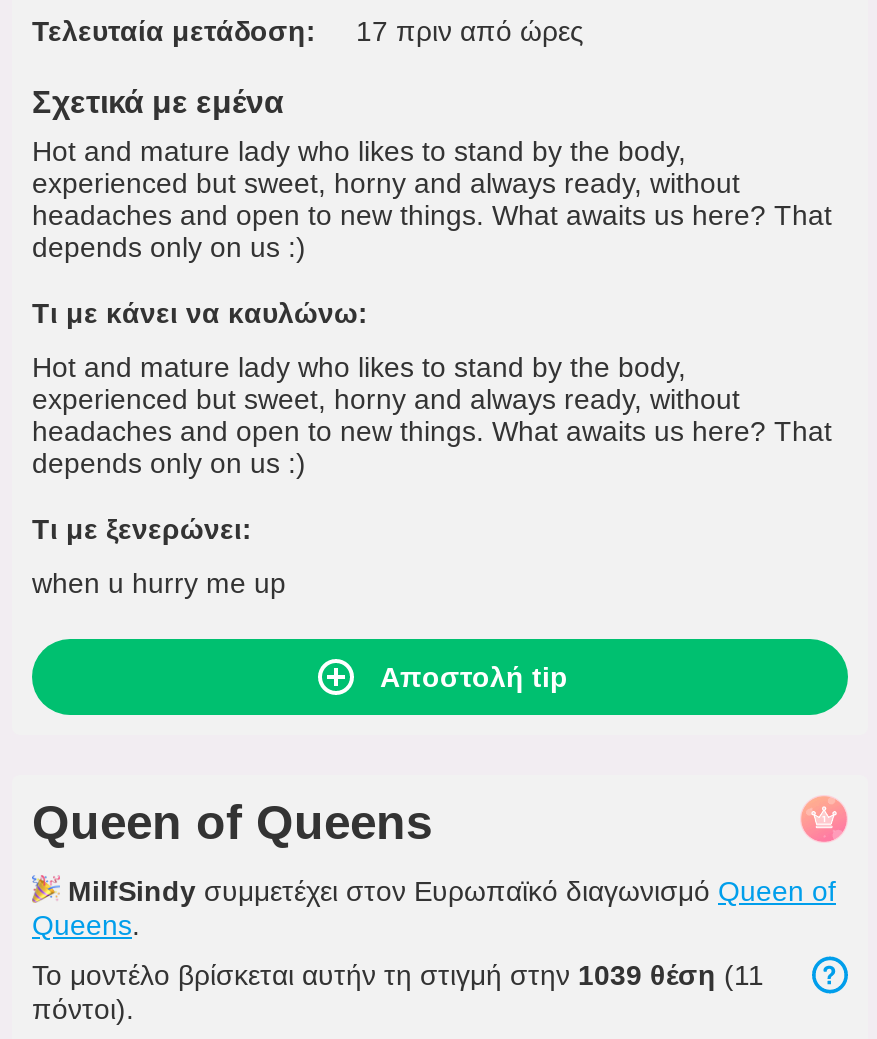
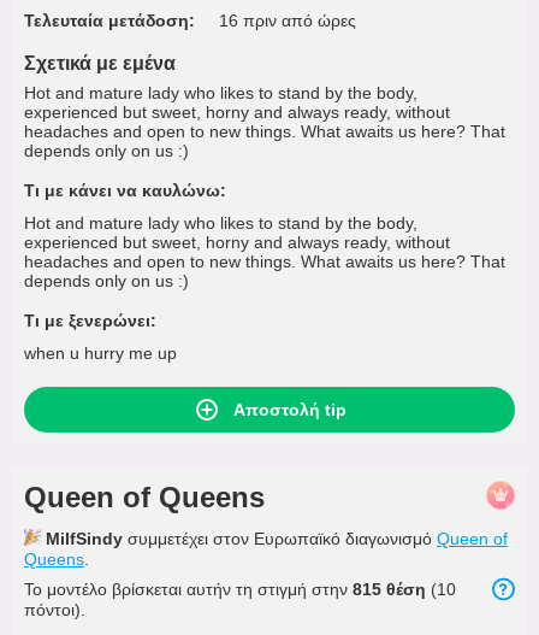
[32,15,584,47] Τελευταία μετάδοση: 17 πριν από ώρες -> [24,11,356,30] Τελευταία μετάδοση: 16 πριν από ώρες
[32,959,764,991] Το μοντέλο βρίσκεται αυτήν τη στιγμή στην 1039 θέση (11 -> [24,580,456,599] Το μοντέλο βρίσκεται αυτήν τη στιγμή στην 815 θέση (10

